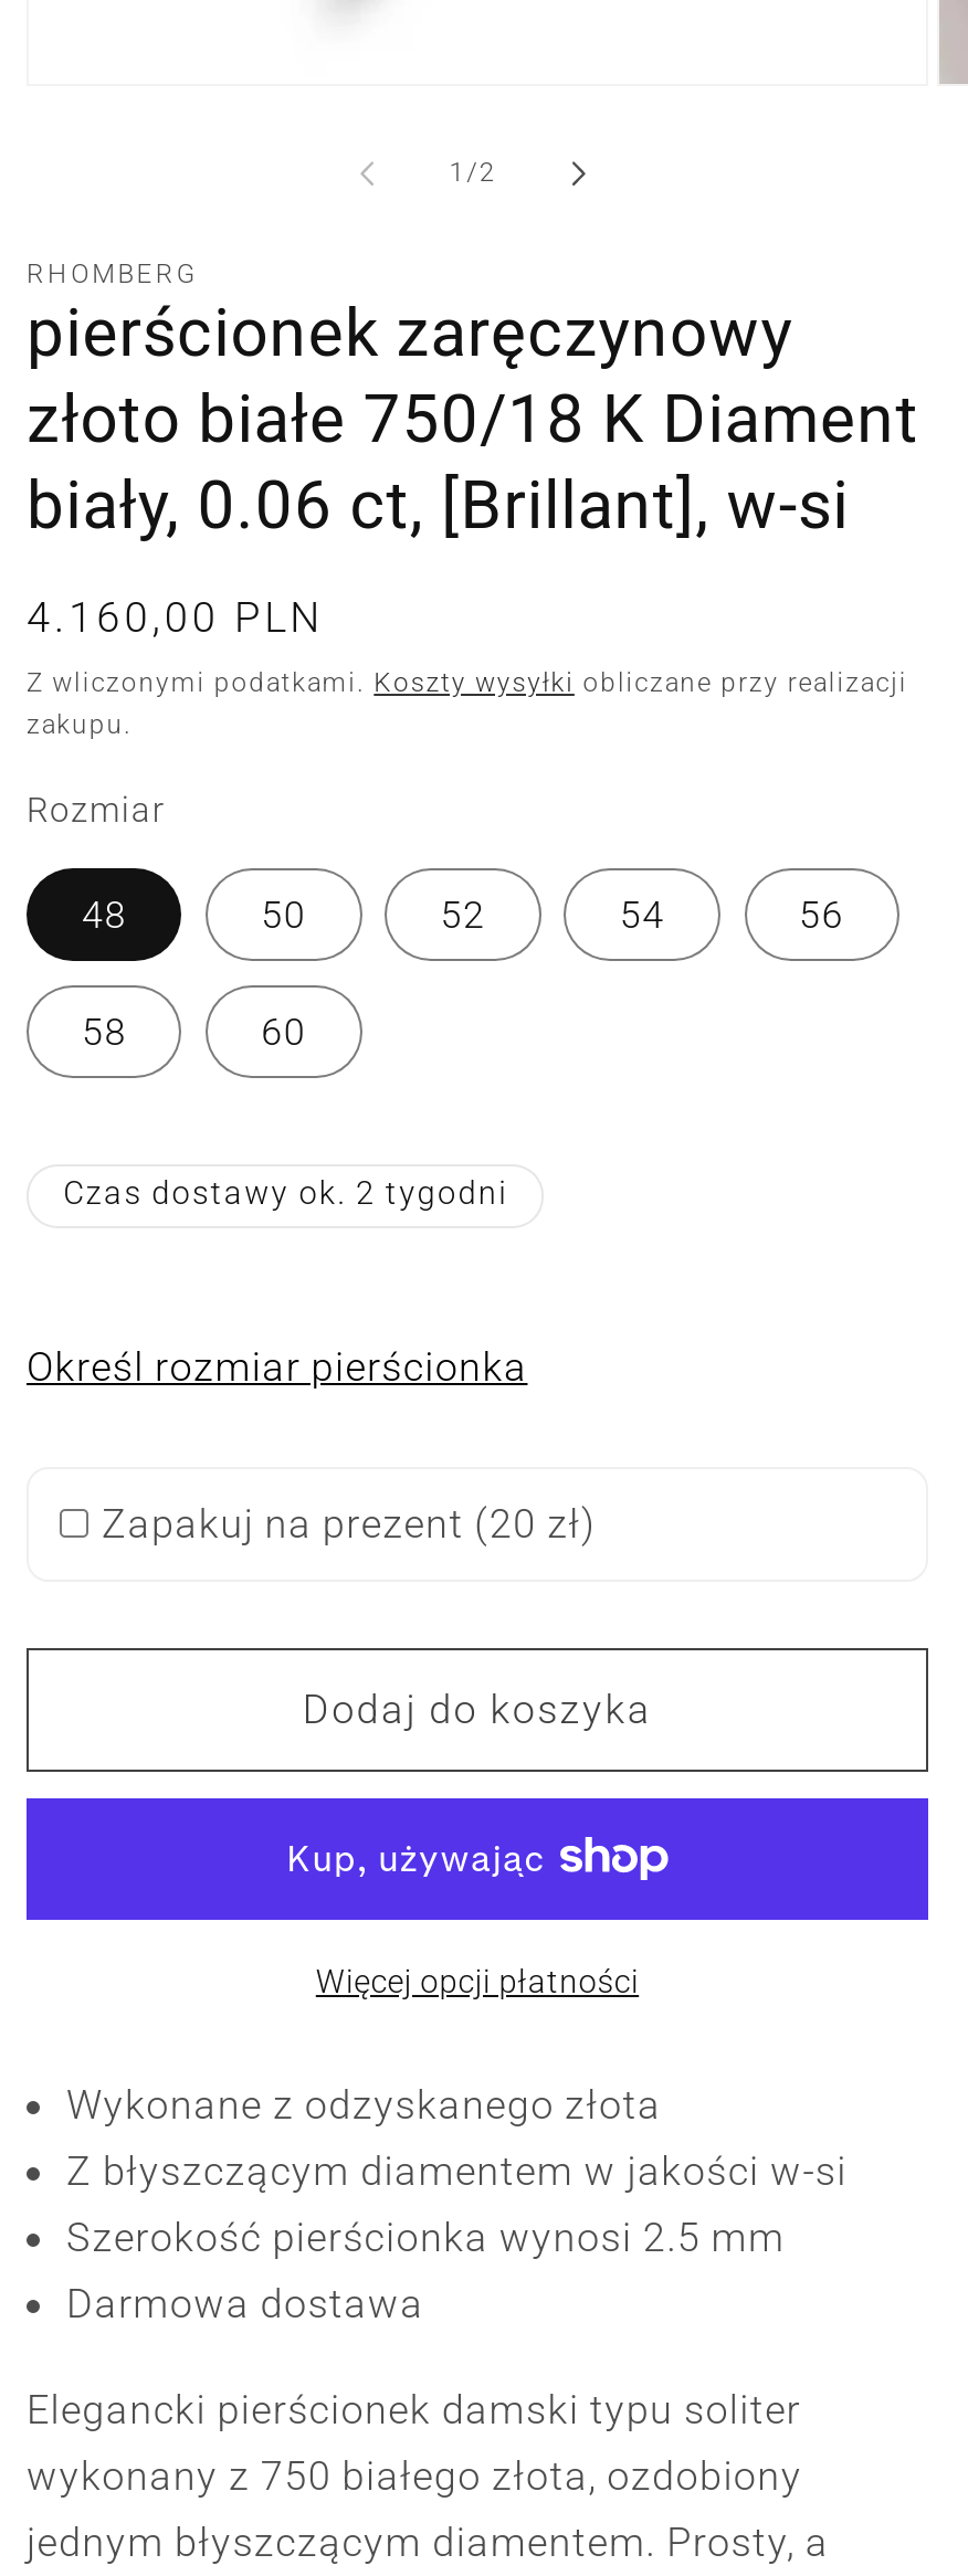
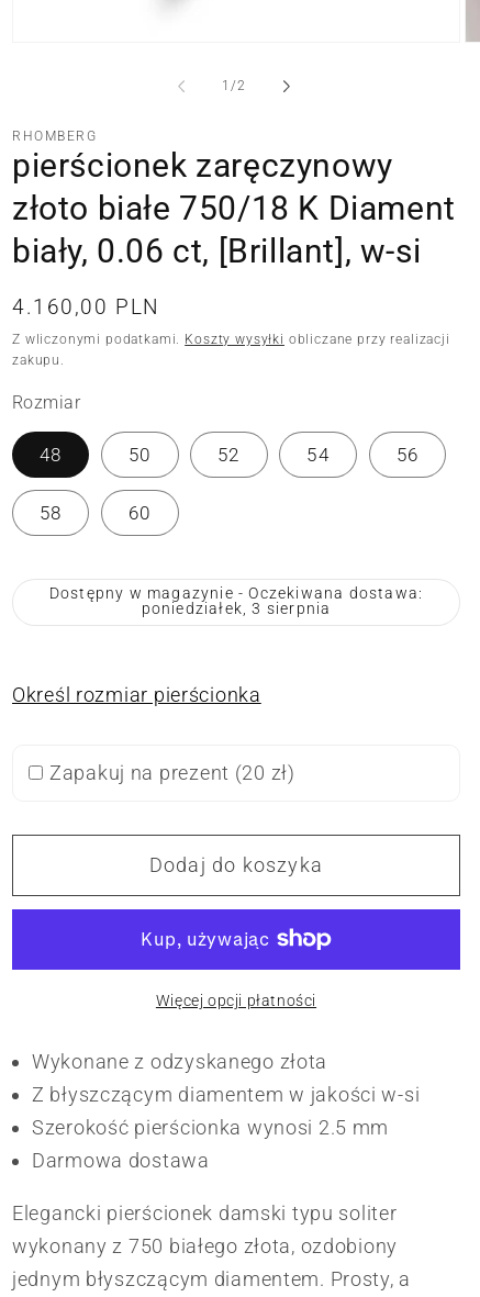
[63,1174,508,1212] Czas dostawy ok. 2 tygodni -> [49,584,423,618] Dostępny w magazynie - Oczekiwana dostawa: | poniedziałek, 3 sierpnia

